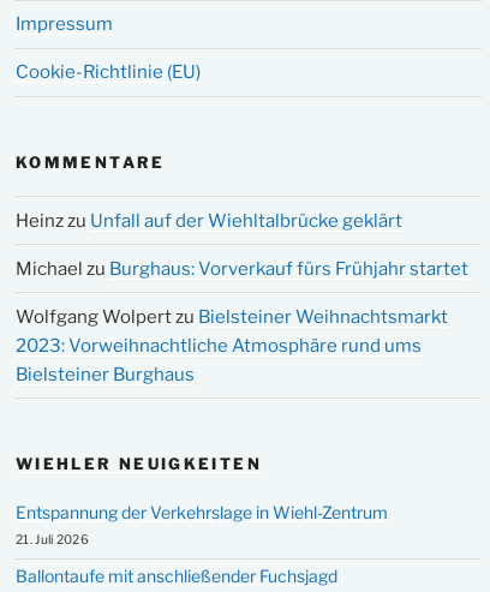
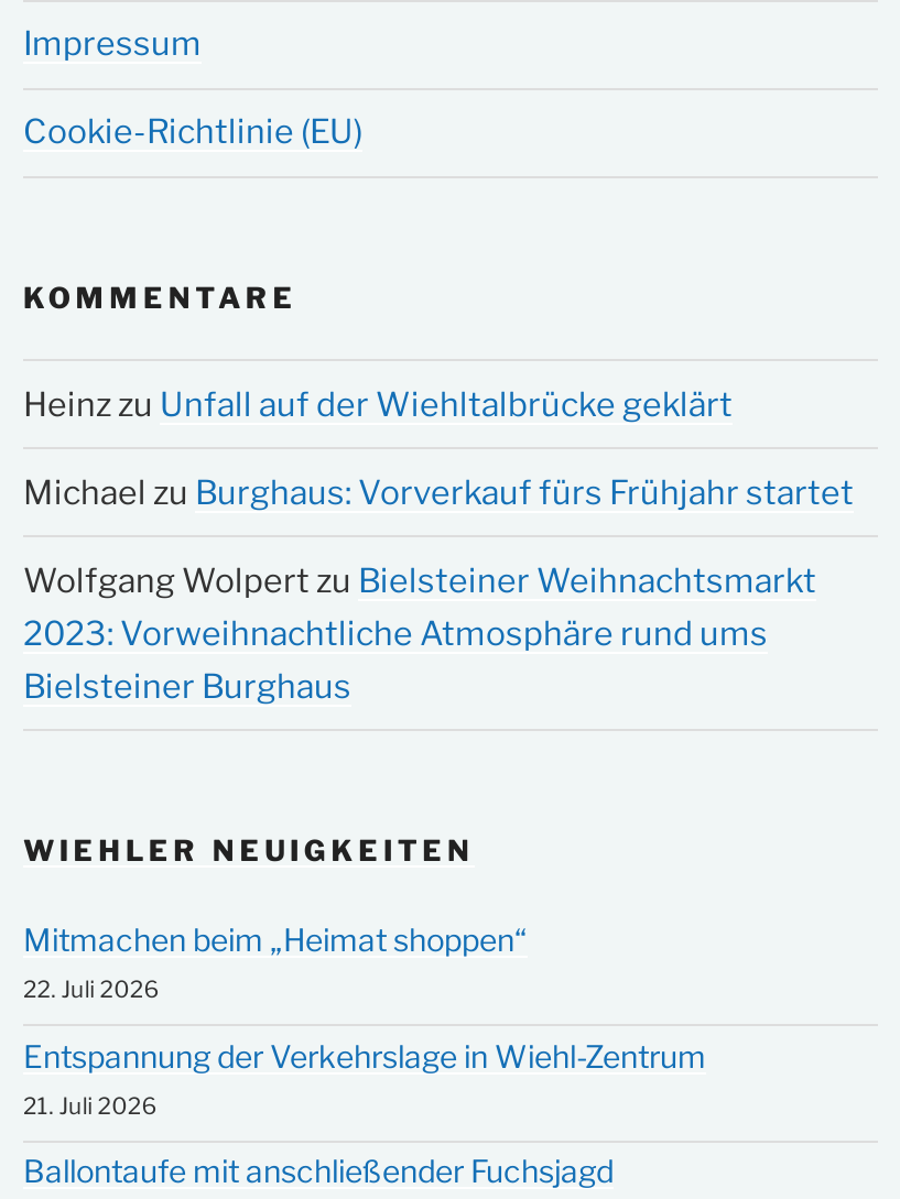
none -> [23,920,528,1005] Mitmachen beim „Heimat shoppen“ | 22. Juli 2026

